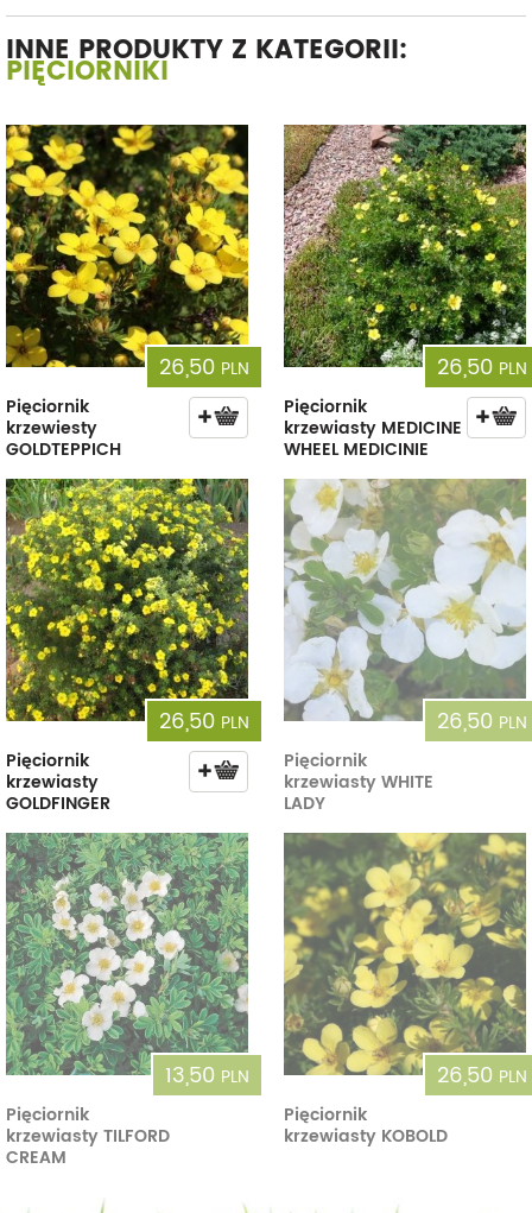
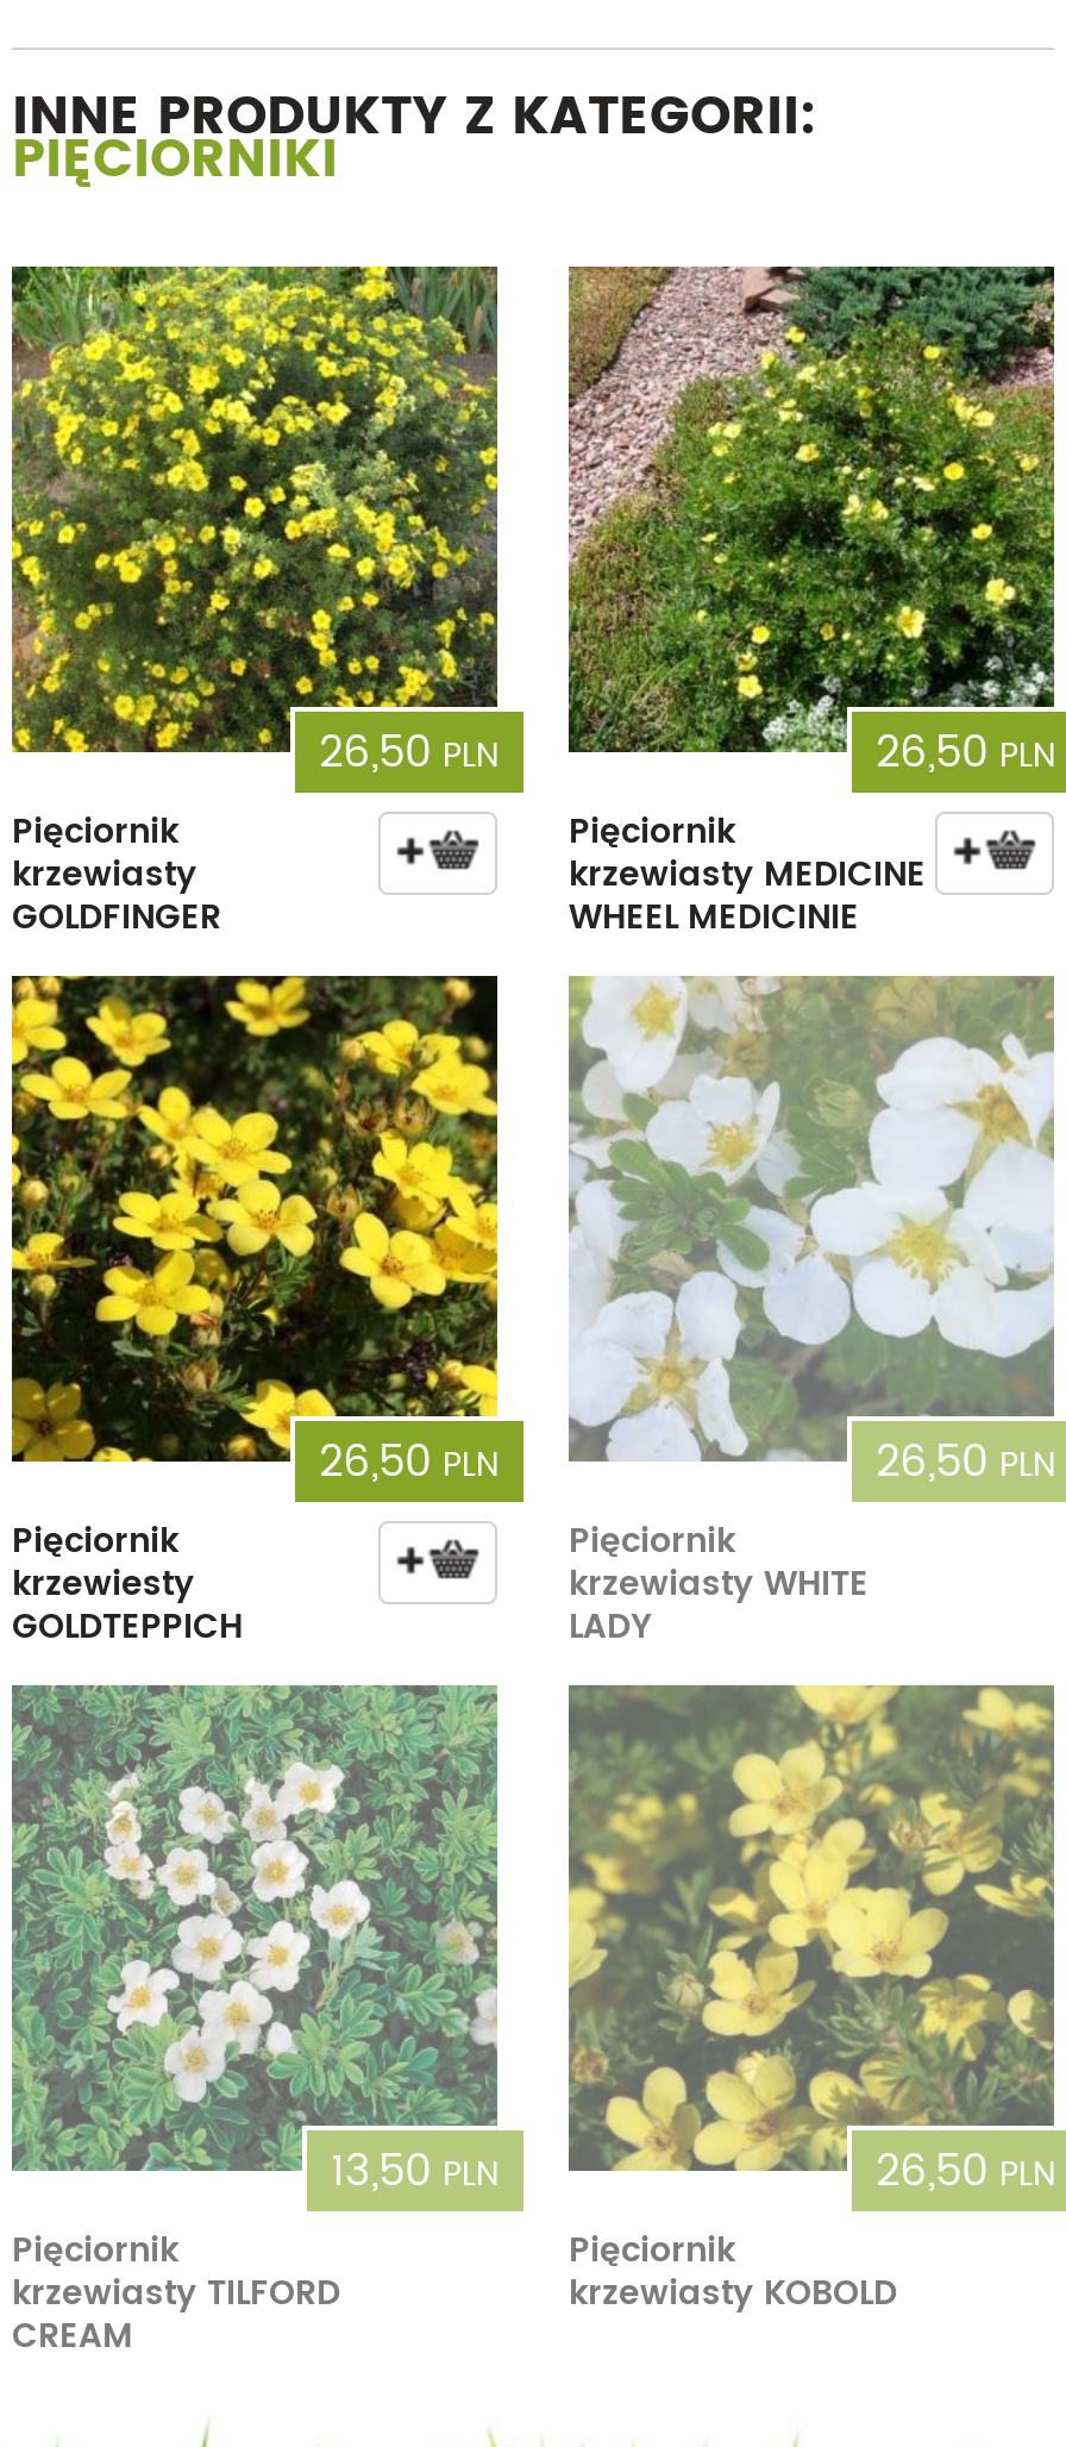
moved [5,124,249,463] -> [10,974,500,1654]: [image] | krzewiesty | GOLDTEPPICH
moved [5,478,249,817] -> [10,264,500,944]: [image] | krzewiasty | GOLDFINGER

